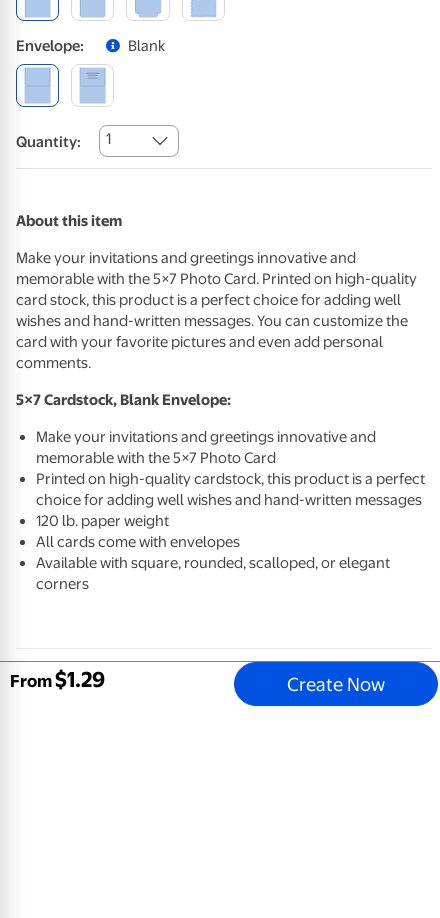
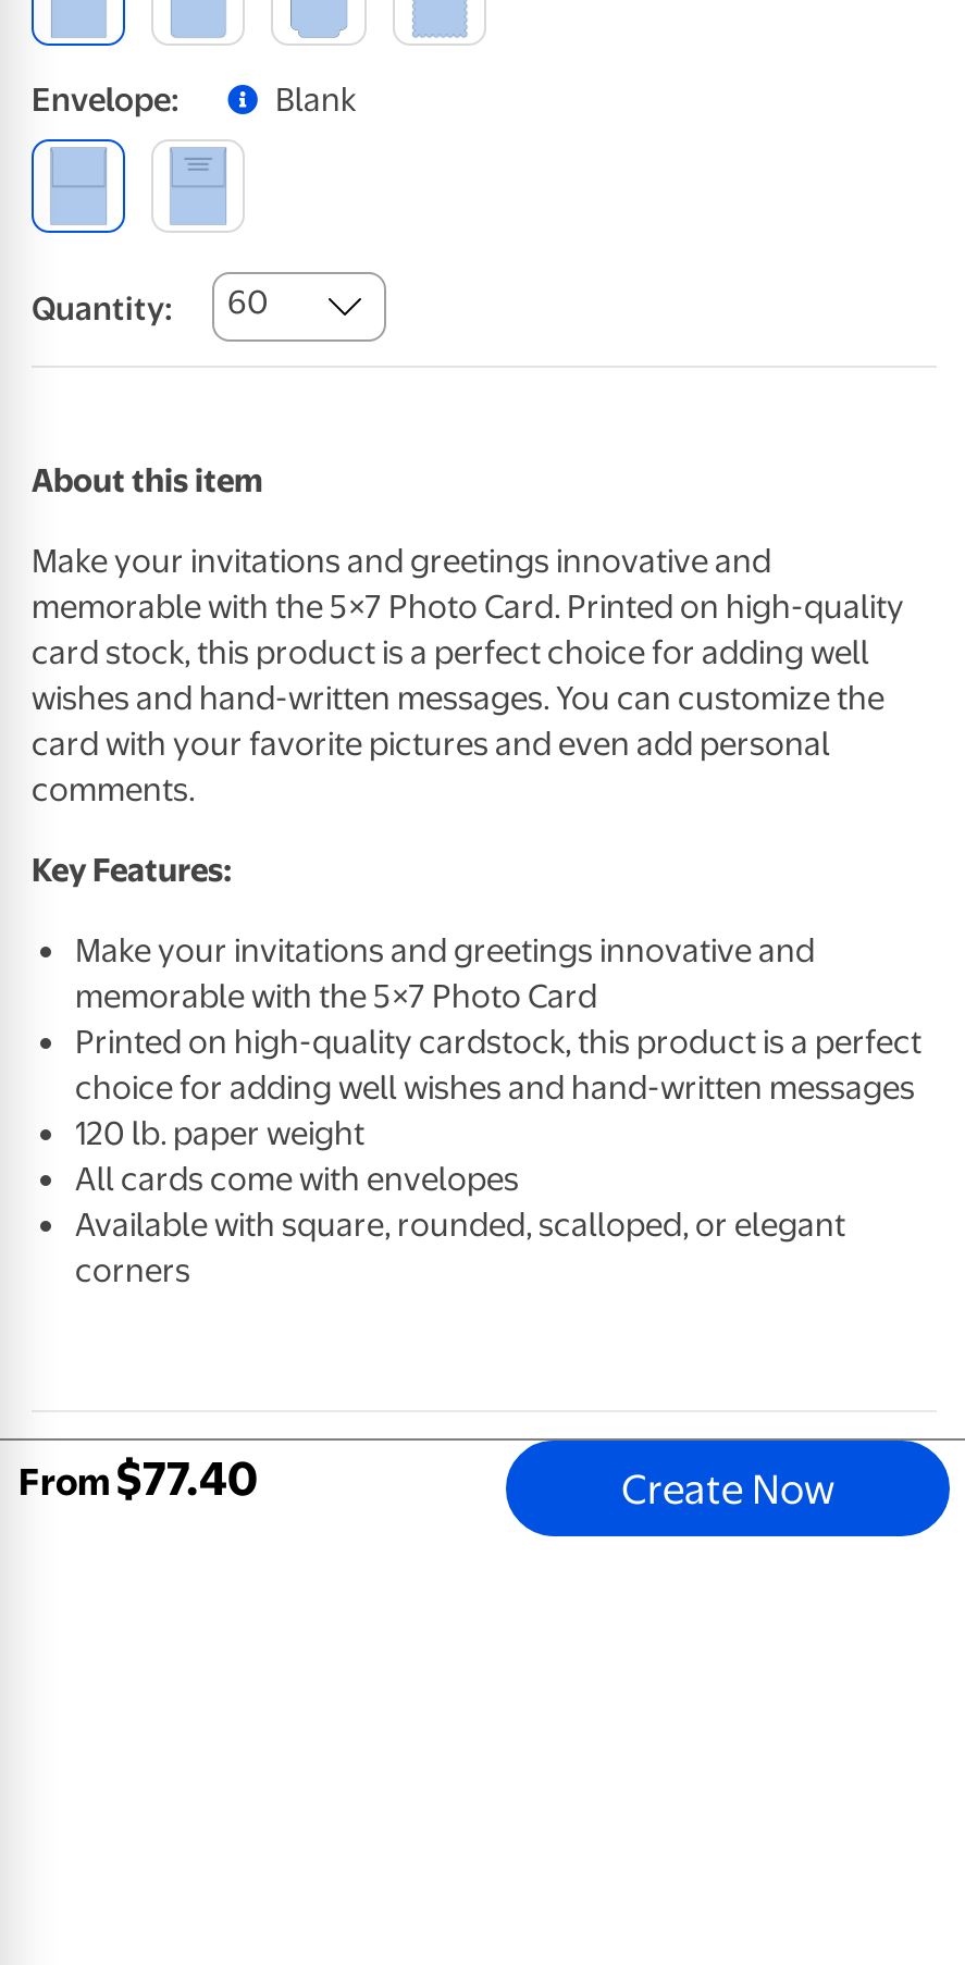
[16,130,111,151] Quantity: 1 -> [32,284,269,328] Quantity: 60
[16,391,231,409] 5×7 Cardstock, Blank Envelope: -> [32,851,232,890] Key Features:
[55,667,105,692] $1.29 -> [116,1452,258,1506] $77.40

